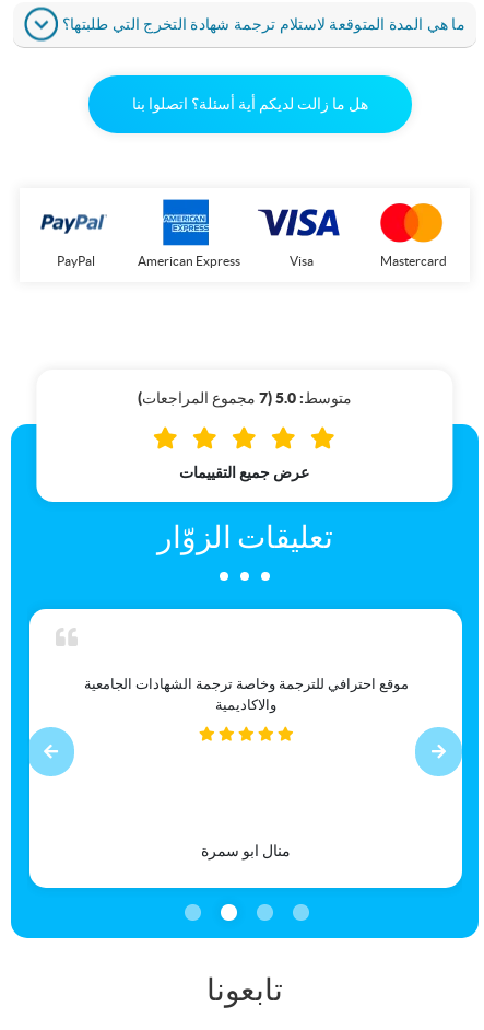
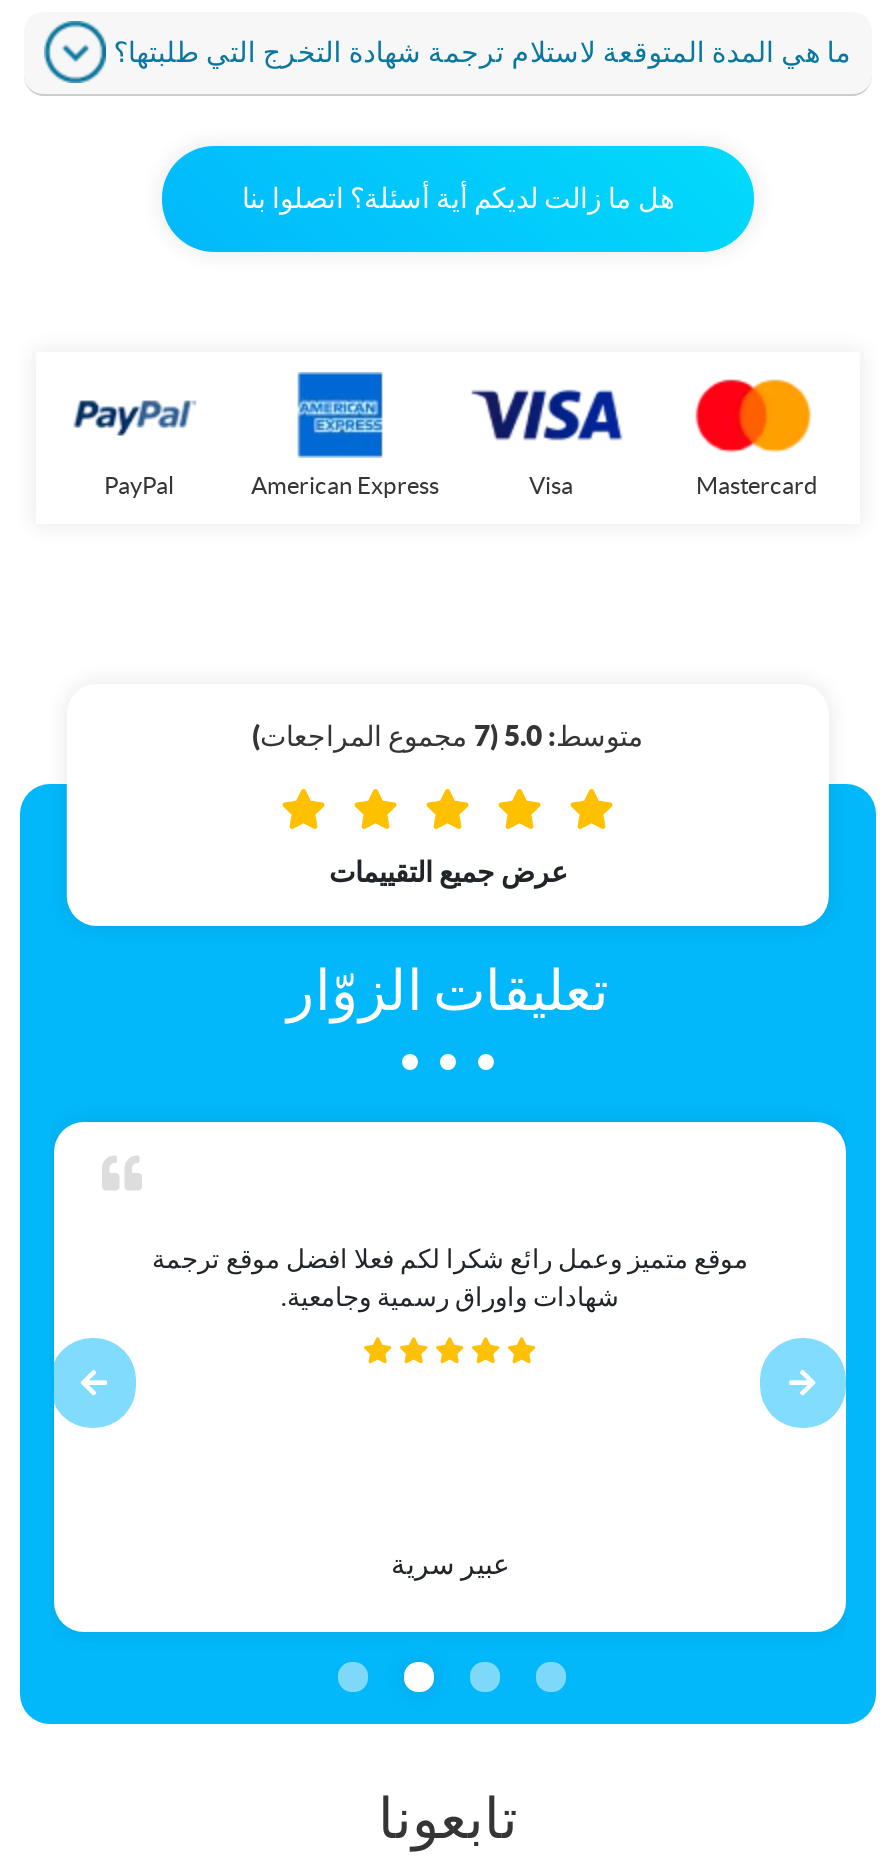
[84,676,408,713] موقع احترافي للترجمة وخاصة ترجمة الشهادات الجامعية | والاكاديمية -> [152,1244,748,1312] موقع متميز وعمل رائع شكرا لكم فعلا افضل موقع ترجمة | شهادات واوراق رسمية وجامعية.
[201,842,291,859] منال ابو سمرة -> [391,1548,509,1580] عبير سرية

